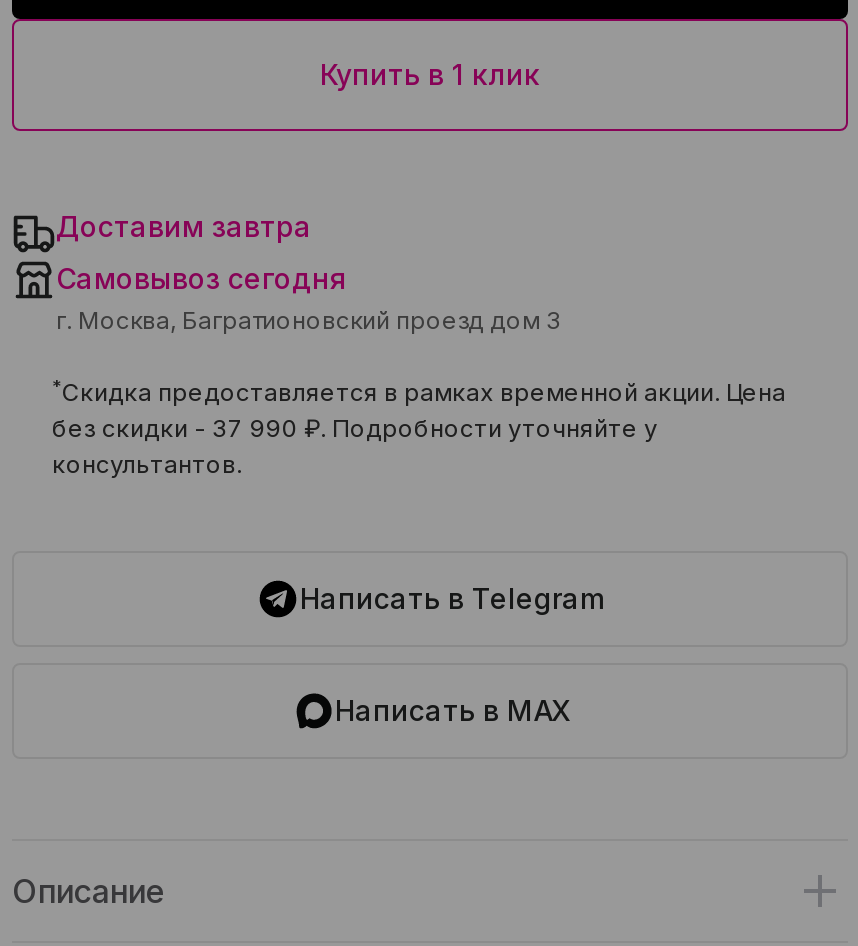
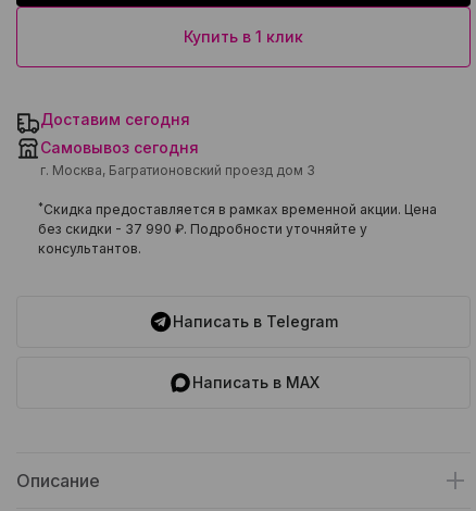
[56,209,312,243] Доставим завтра -> [40,110,190,129] Доставим сегодня

